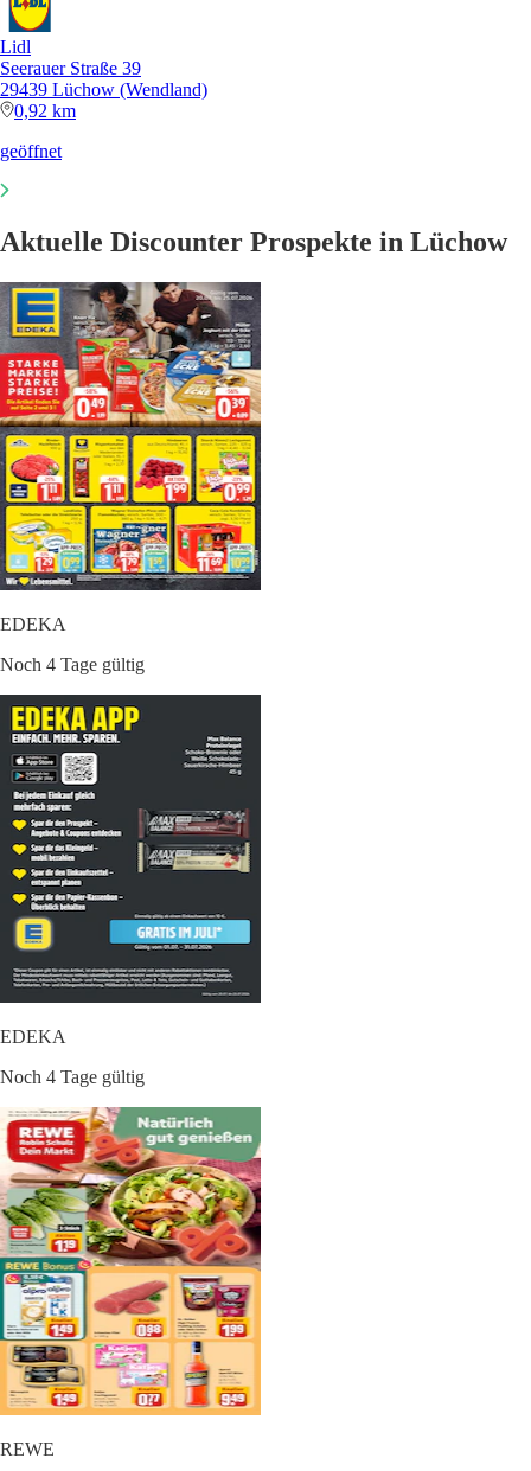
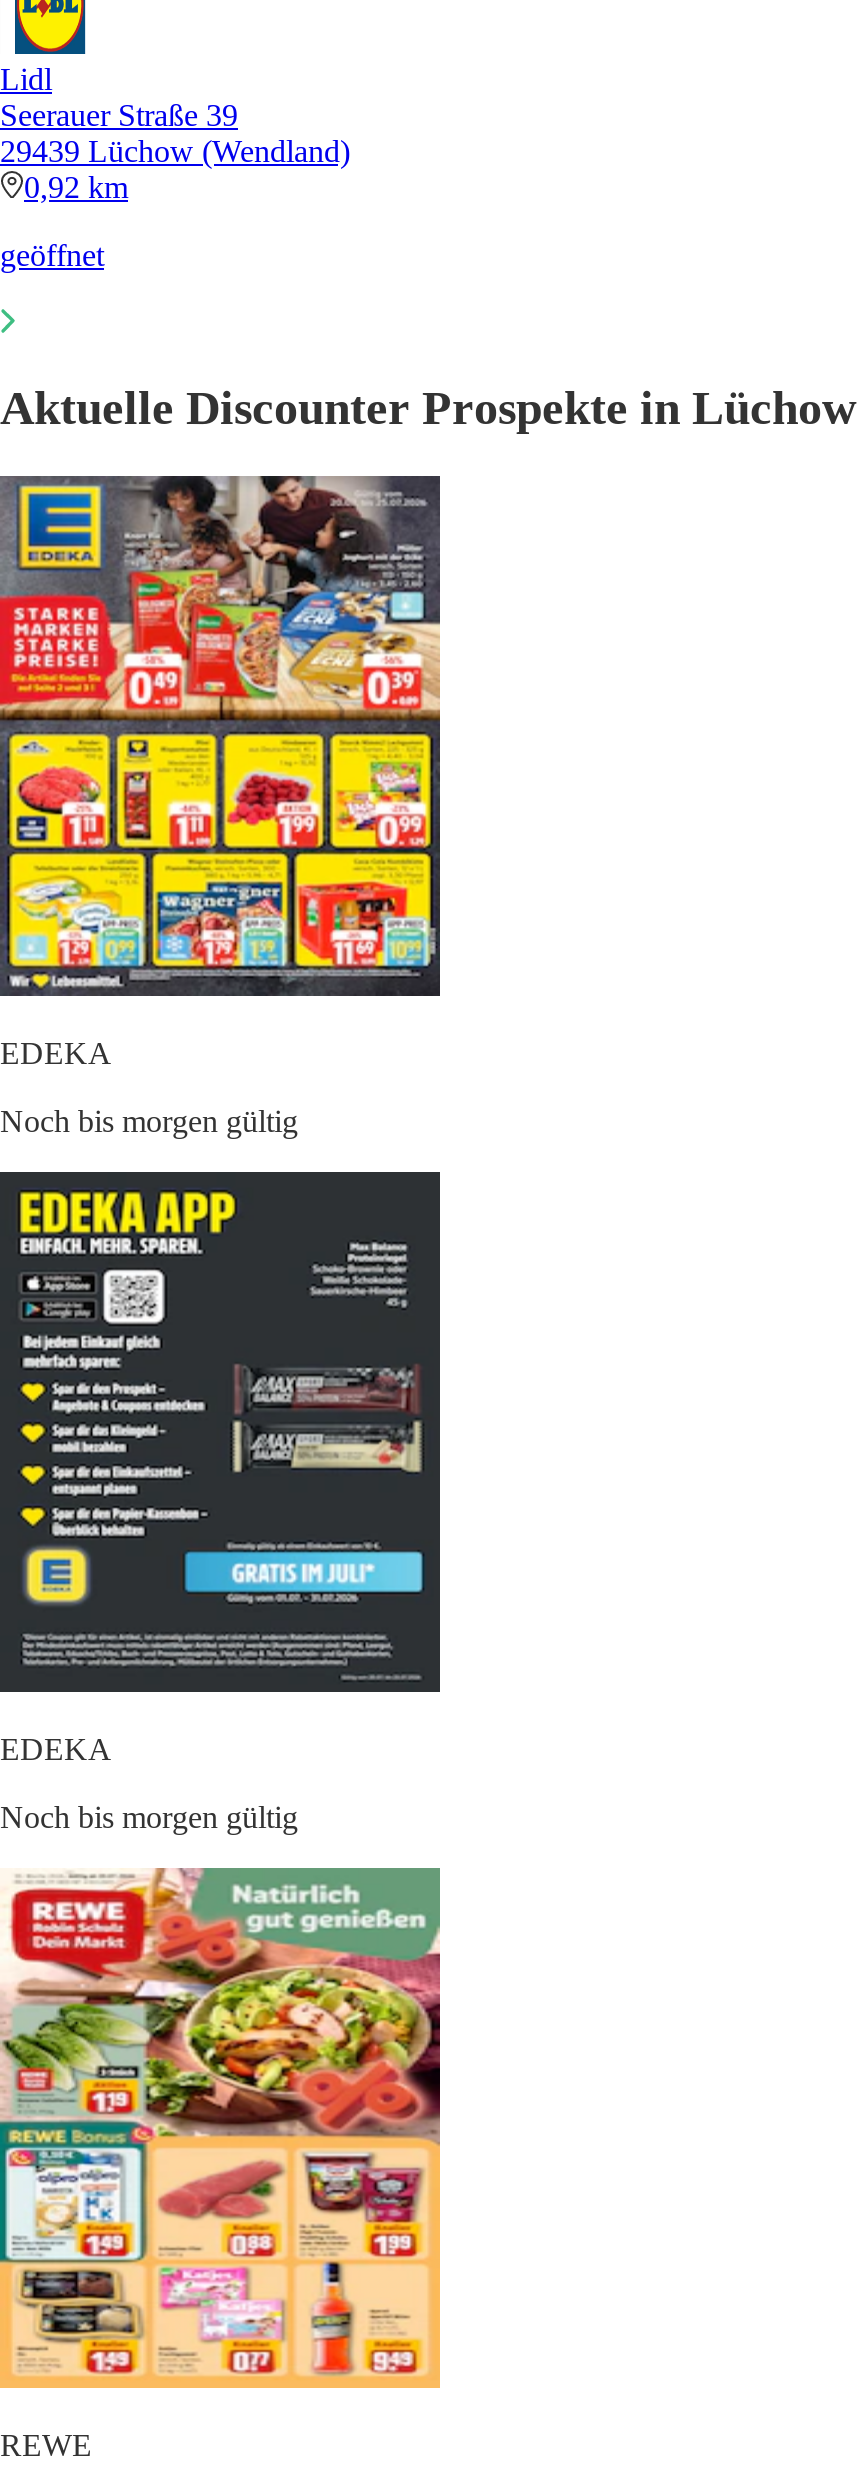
[0,654,145,674] Noch 4 Tage gültig -> [0,1104,298,1138] Noch bis morgen gültig
[0,1067,145,1087] Noch 4 Tage gültig -> [0,1800,298,1834] Noch bis morgen gültig

